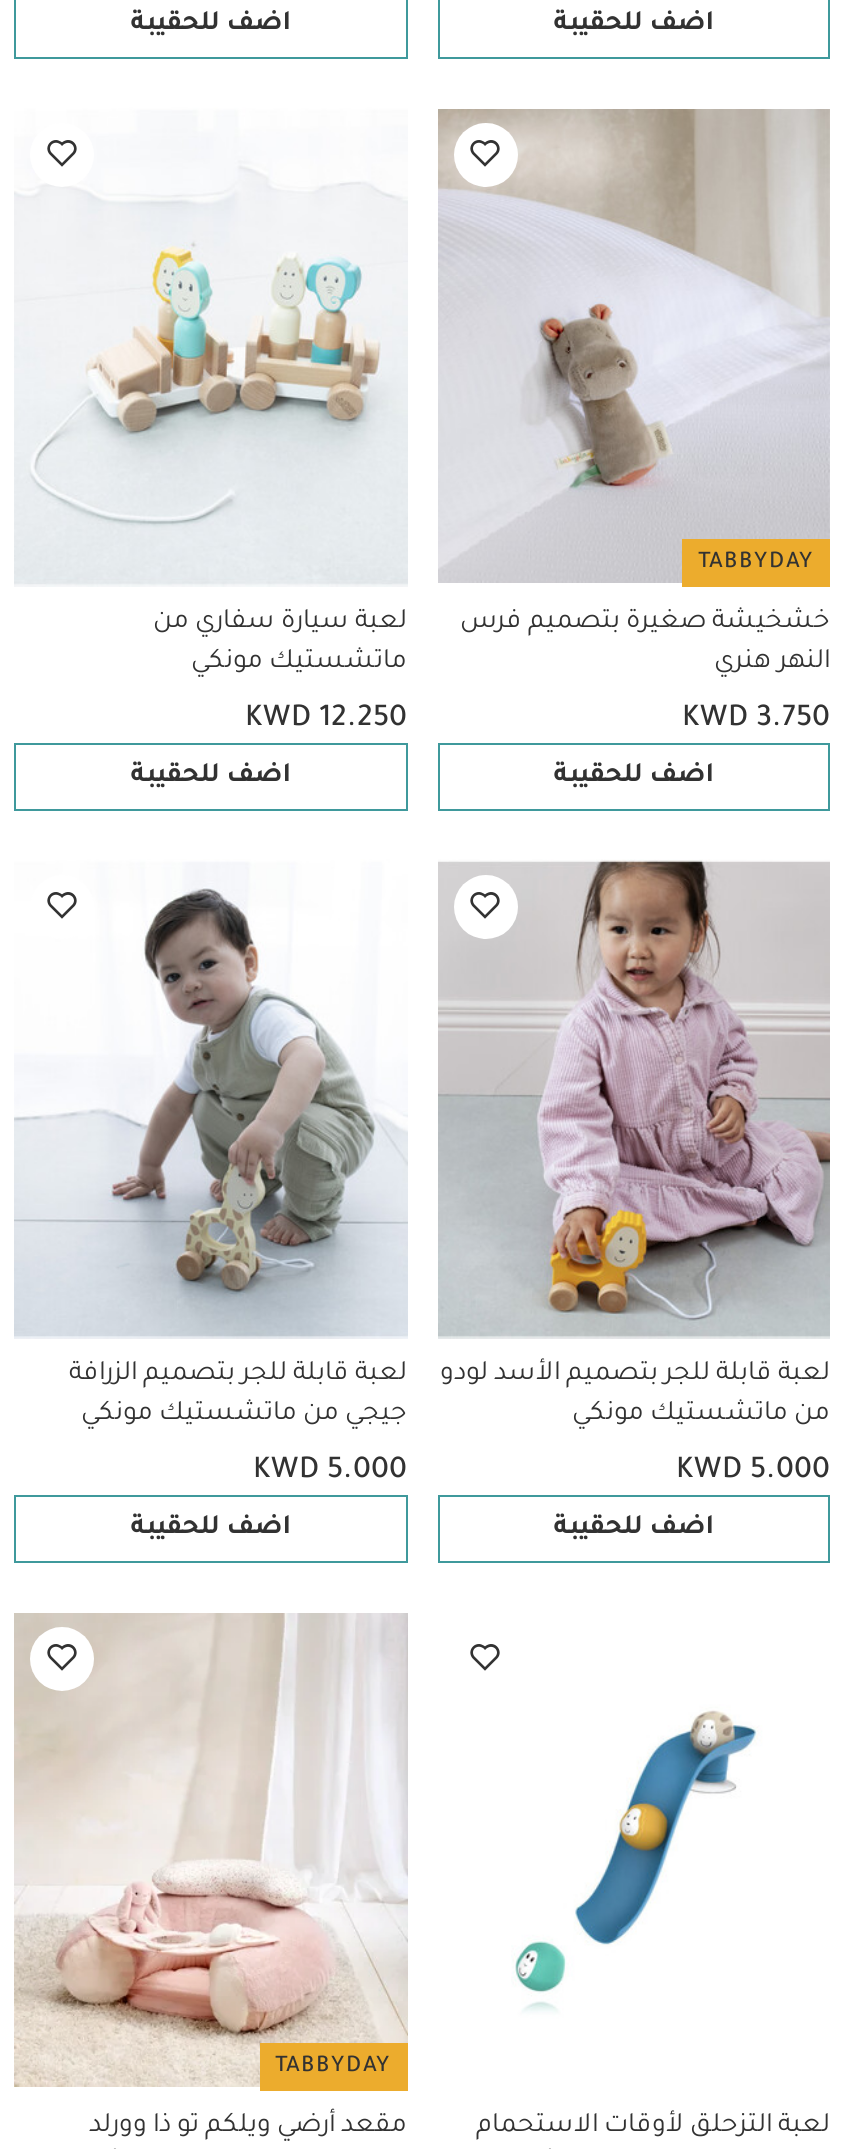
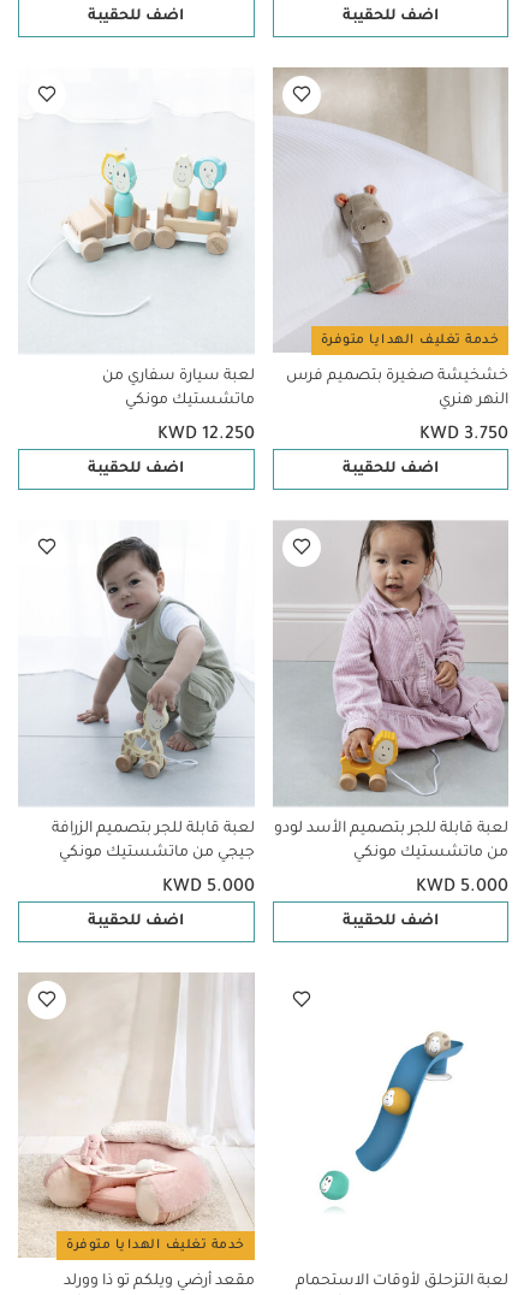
[698,550,814,574] TABBYDAY -> [320,333,499,347] خدمة تغليف الهدايا متوفرة
[275,2054,391,2078] TABBYDAY -> [66,1238,245,1252] خدمة تغليف الهدايا متوفرة

